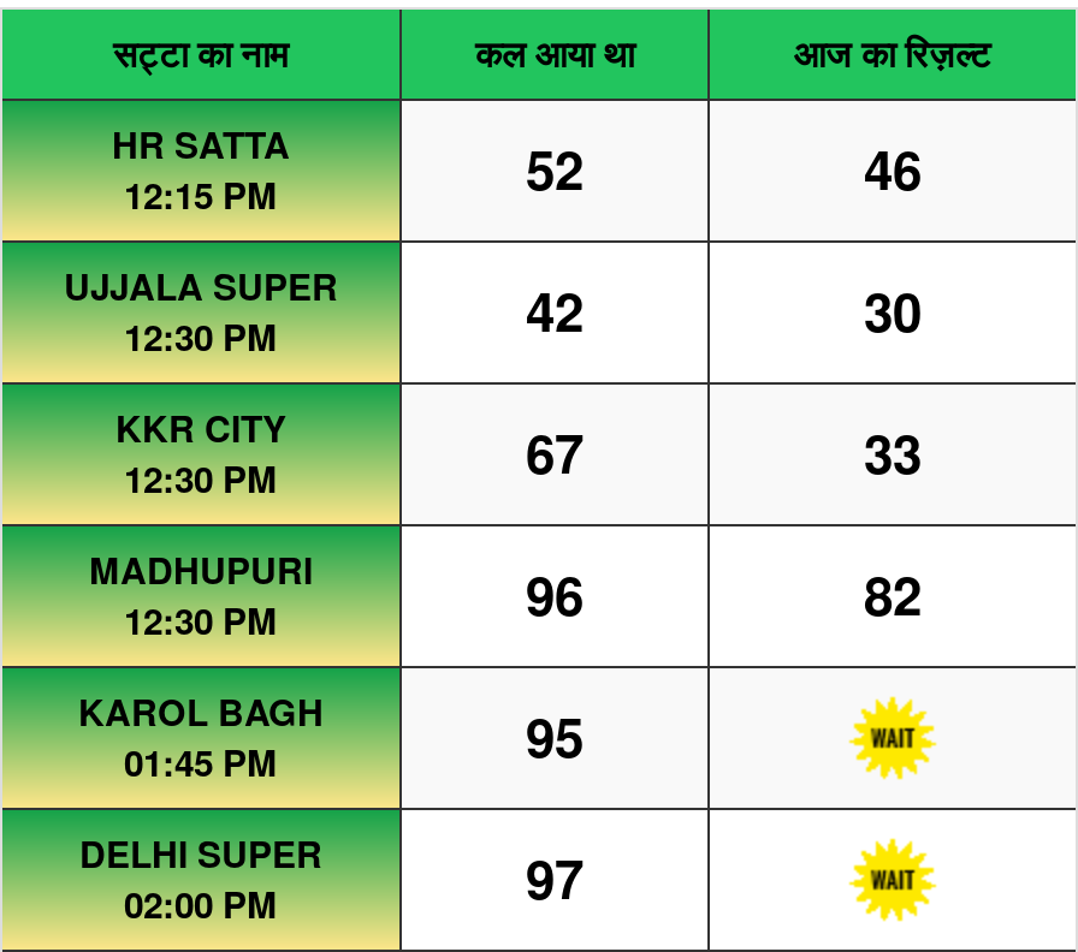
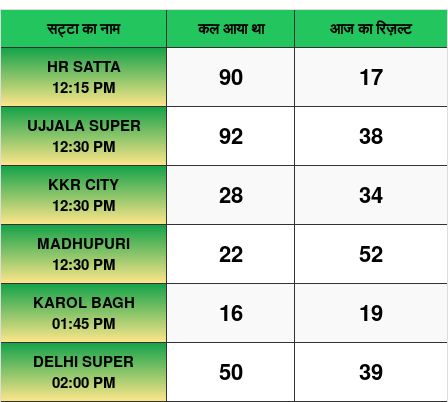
[526,130,584,207] 52 -> [218,60,242,92] 90
[864,130,922,207] 46 -> [359,60,383,92] 17
[526,272,584,349] 42 -> [218,119,242,151] 92
[864,272,922,349] 30 -> [359,119,383,151] 38
[526,413,584,490] 67 -> [218,178,242,210] 28
[864,413,922,490] 33 -> [359,178,383,210] 34
[526,555,584,632] 96 -> [218,237,242,269] 22
[864,555,922,632] 82 -> [359,237,383,269] 52
[526,697,584,774] 95 -> [218,296,383,328] 16 | 19
[526,839,584,916] 97 -> [218,355,383,387] 50 | 39

